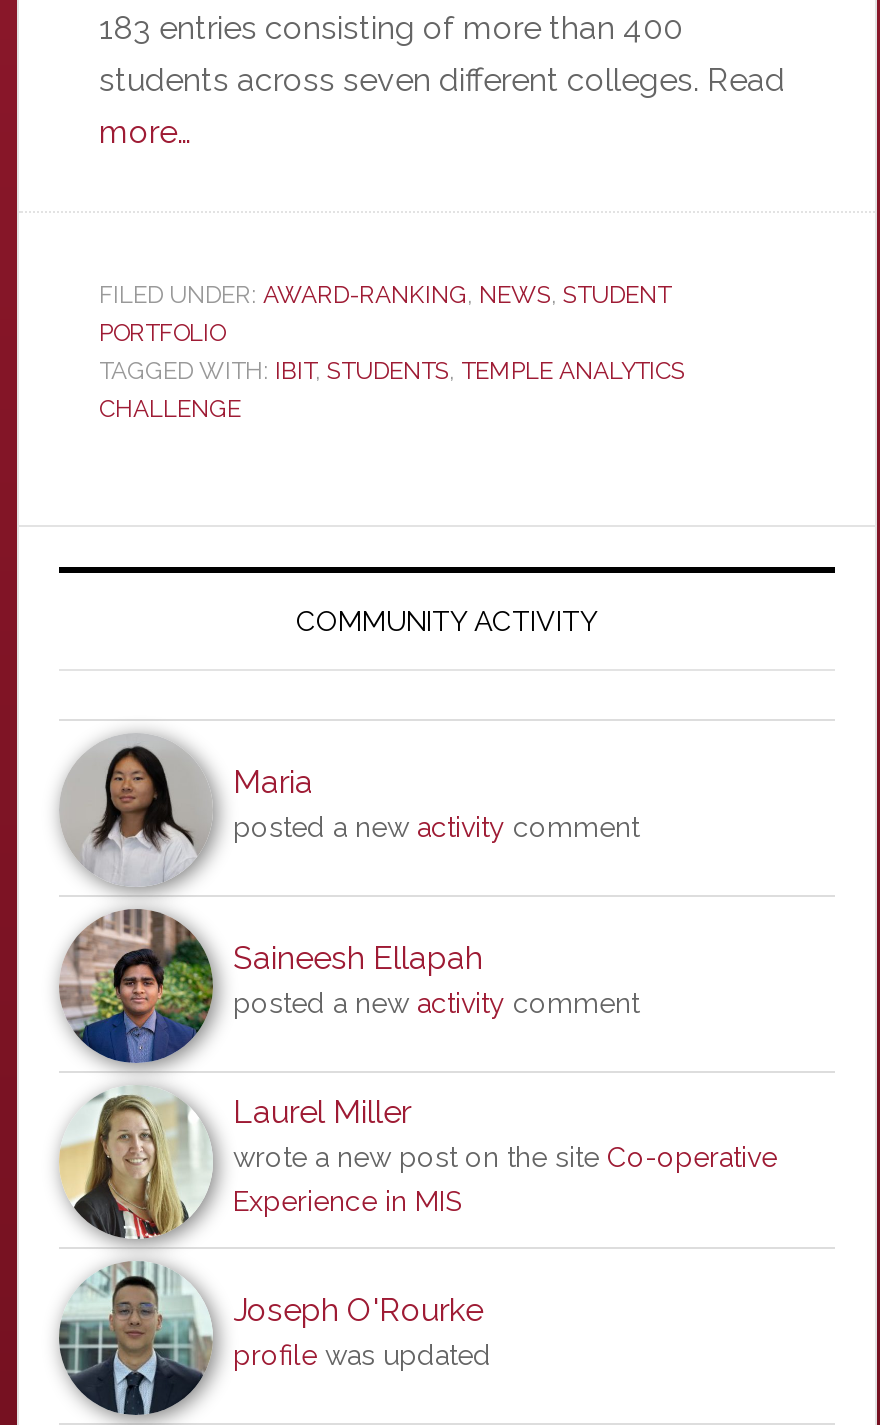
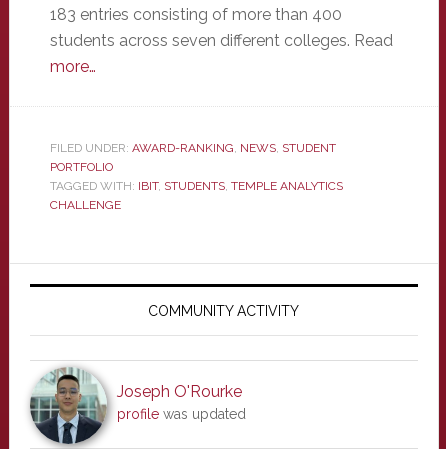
[61,737,639,887] [image] | Maria | posted a new activity comment -> none
[55,909,777,1217] [image] | Saineesh Ellapah | posted a new activity comment | Laurel Miller | wrote a new post on the site Co-operative | Experience in MIS -> none
[57,1093,205,1241] [image] -> none

